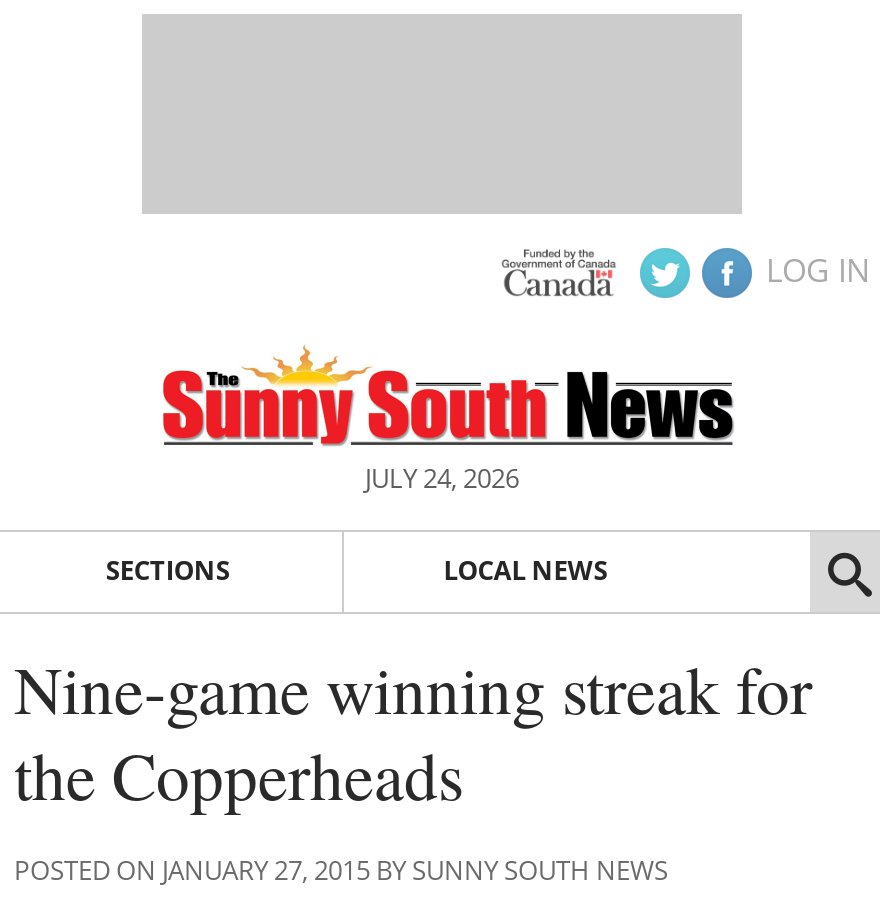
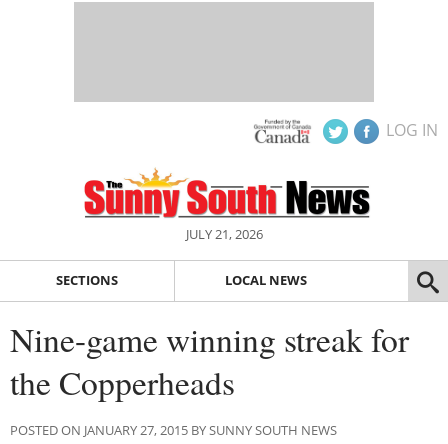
[365,460,519,496] JULY 24, 2026 -> [185,225,262,243] JULY 21, 2026

